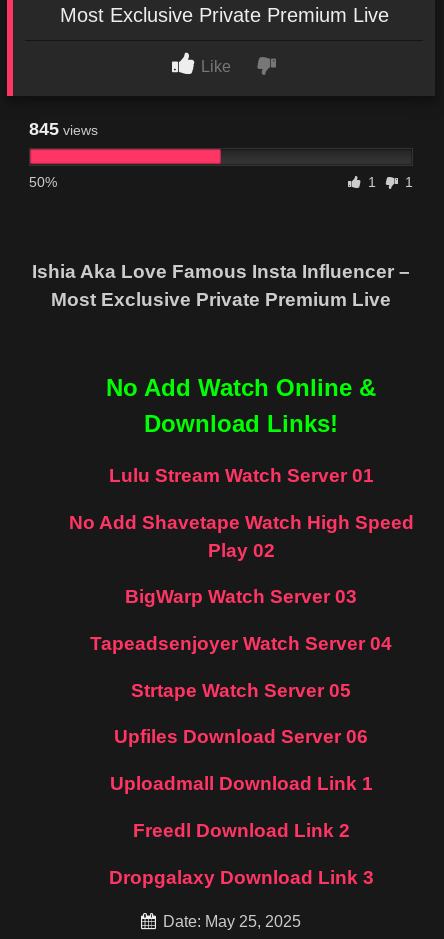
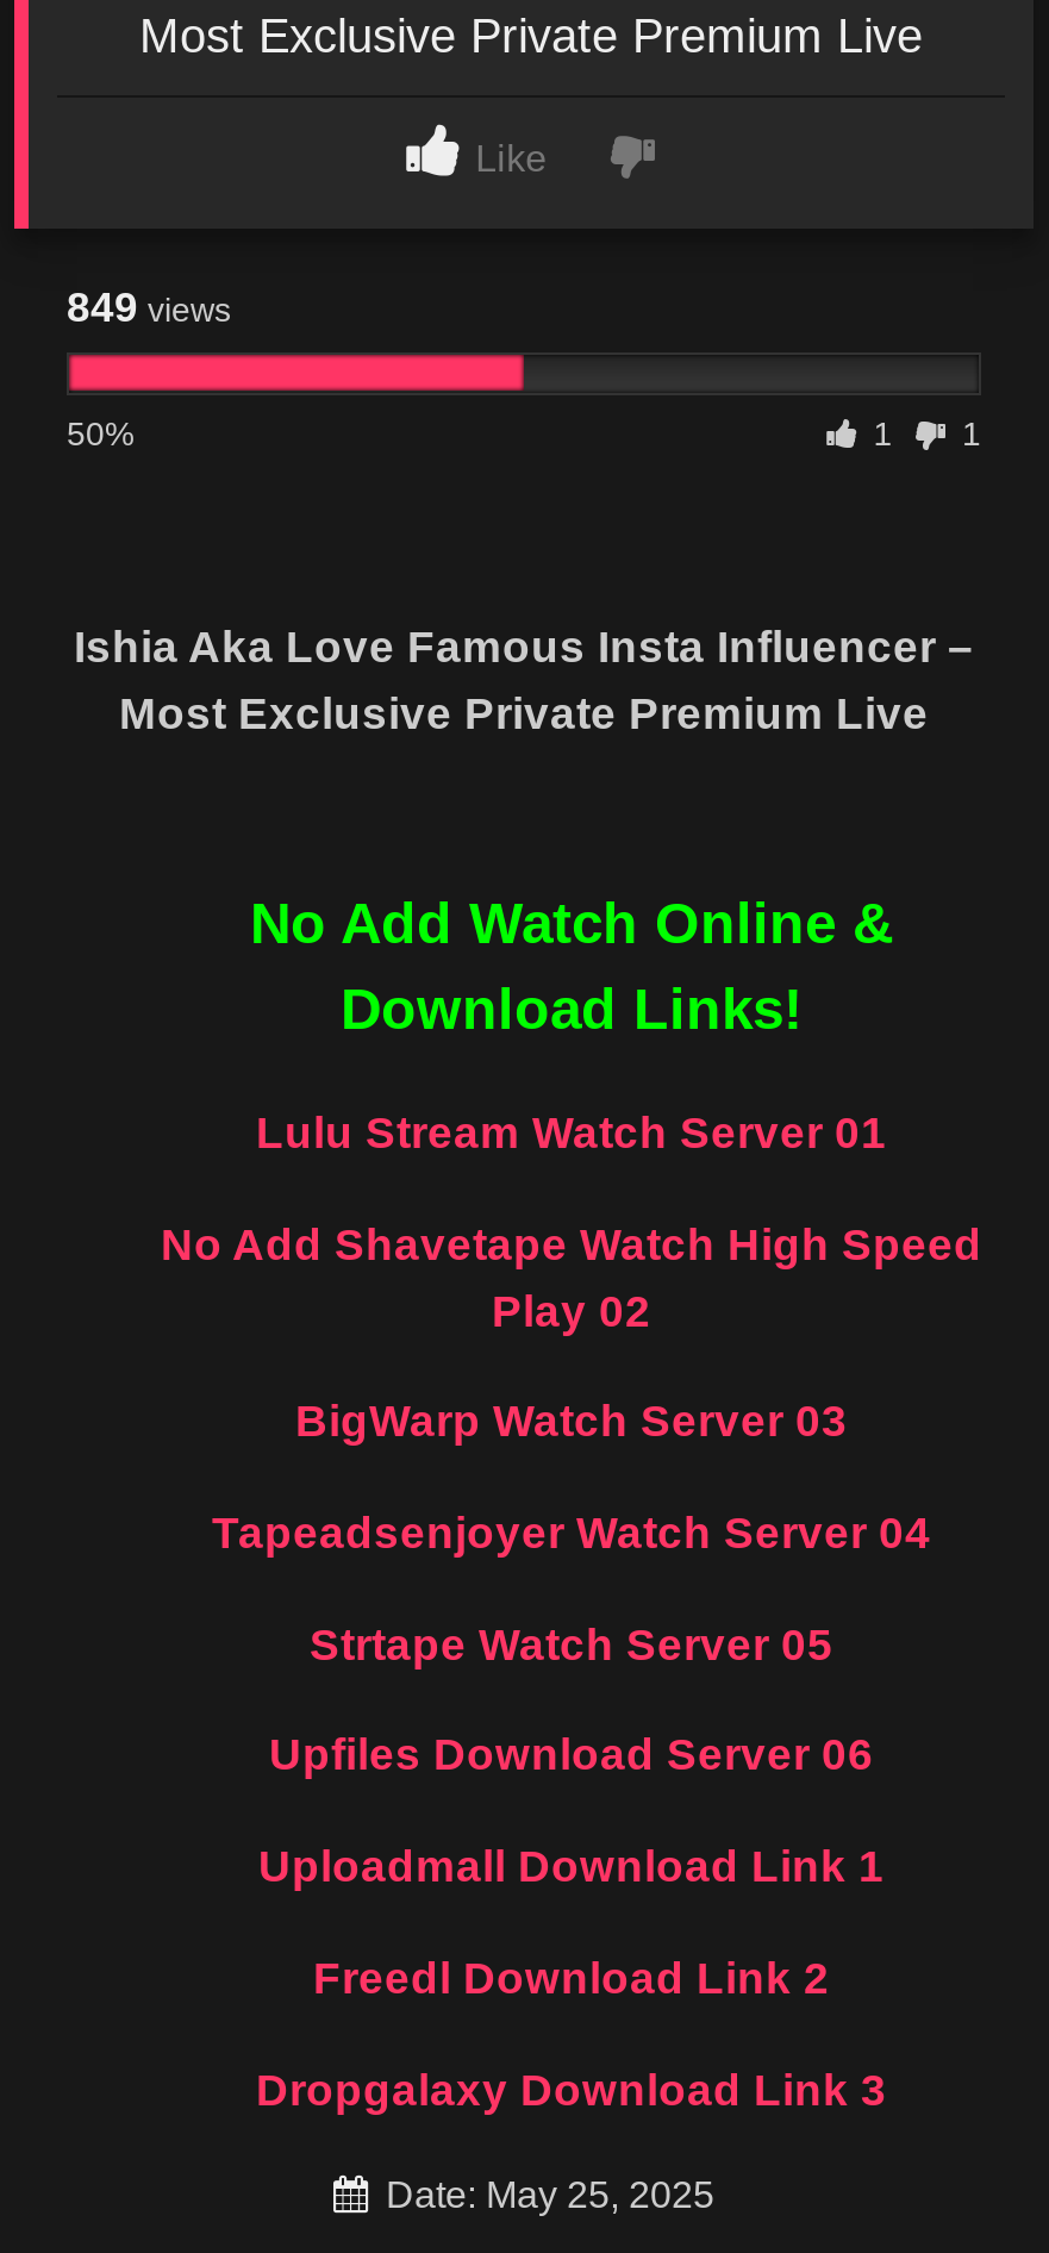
[29,119,98,139] 845 views -> [67,284,231,332] 849 views

